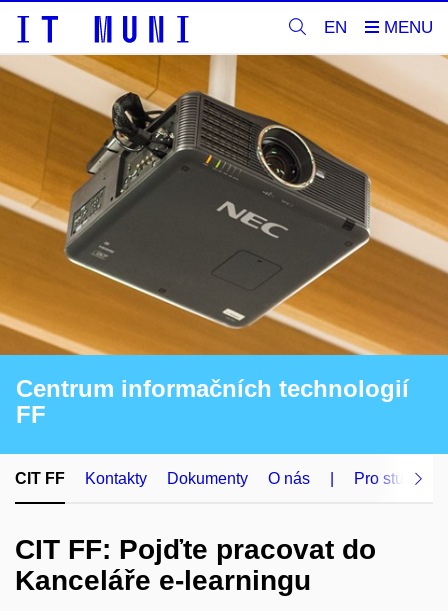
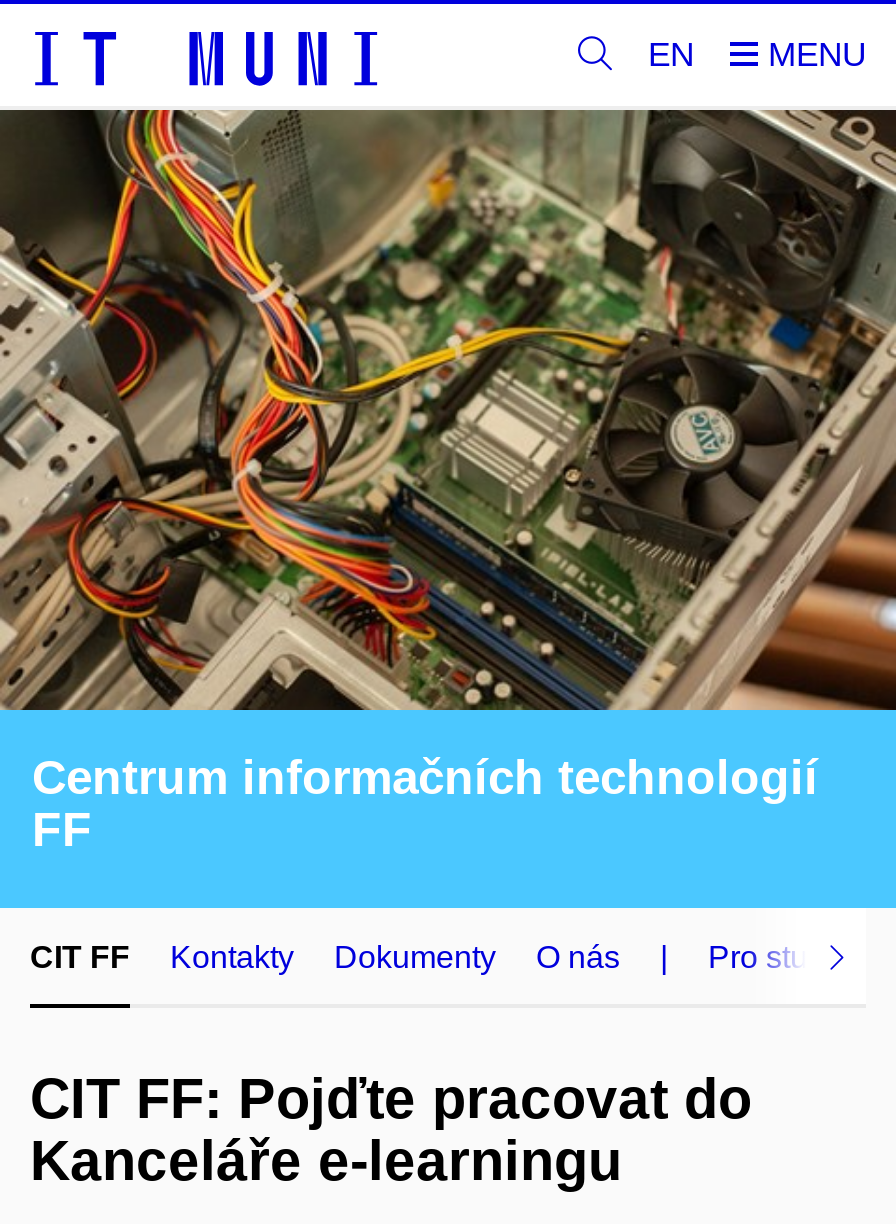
[3,54,445,356] [image] -> [6,108,890,712] [image]

